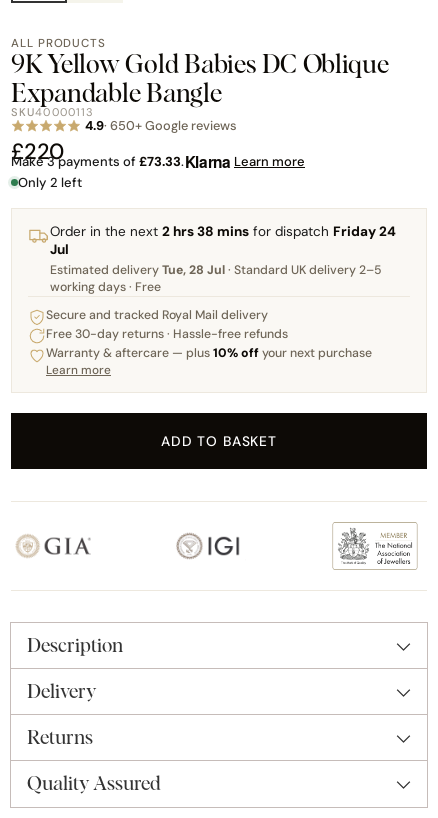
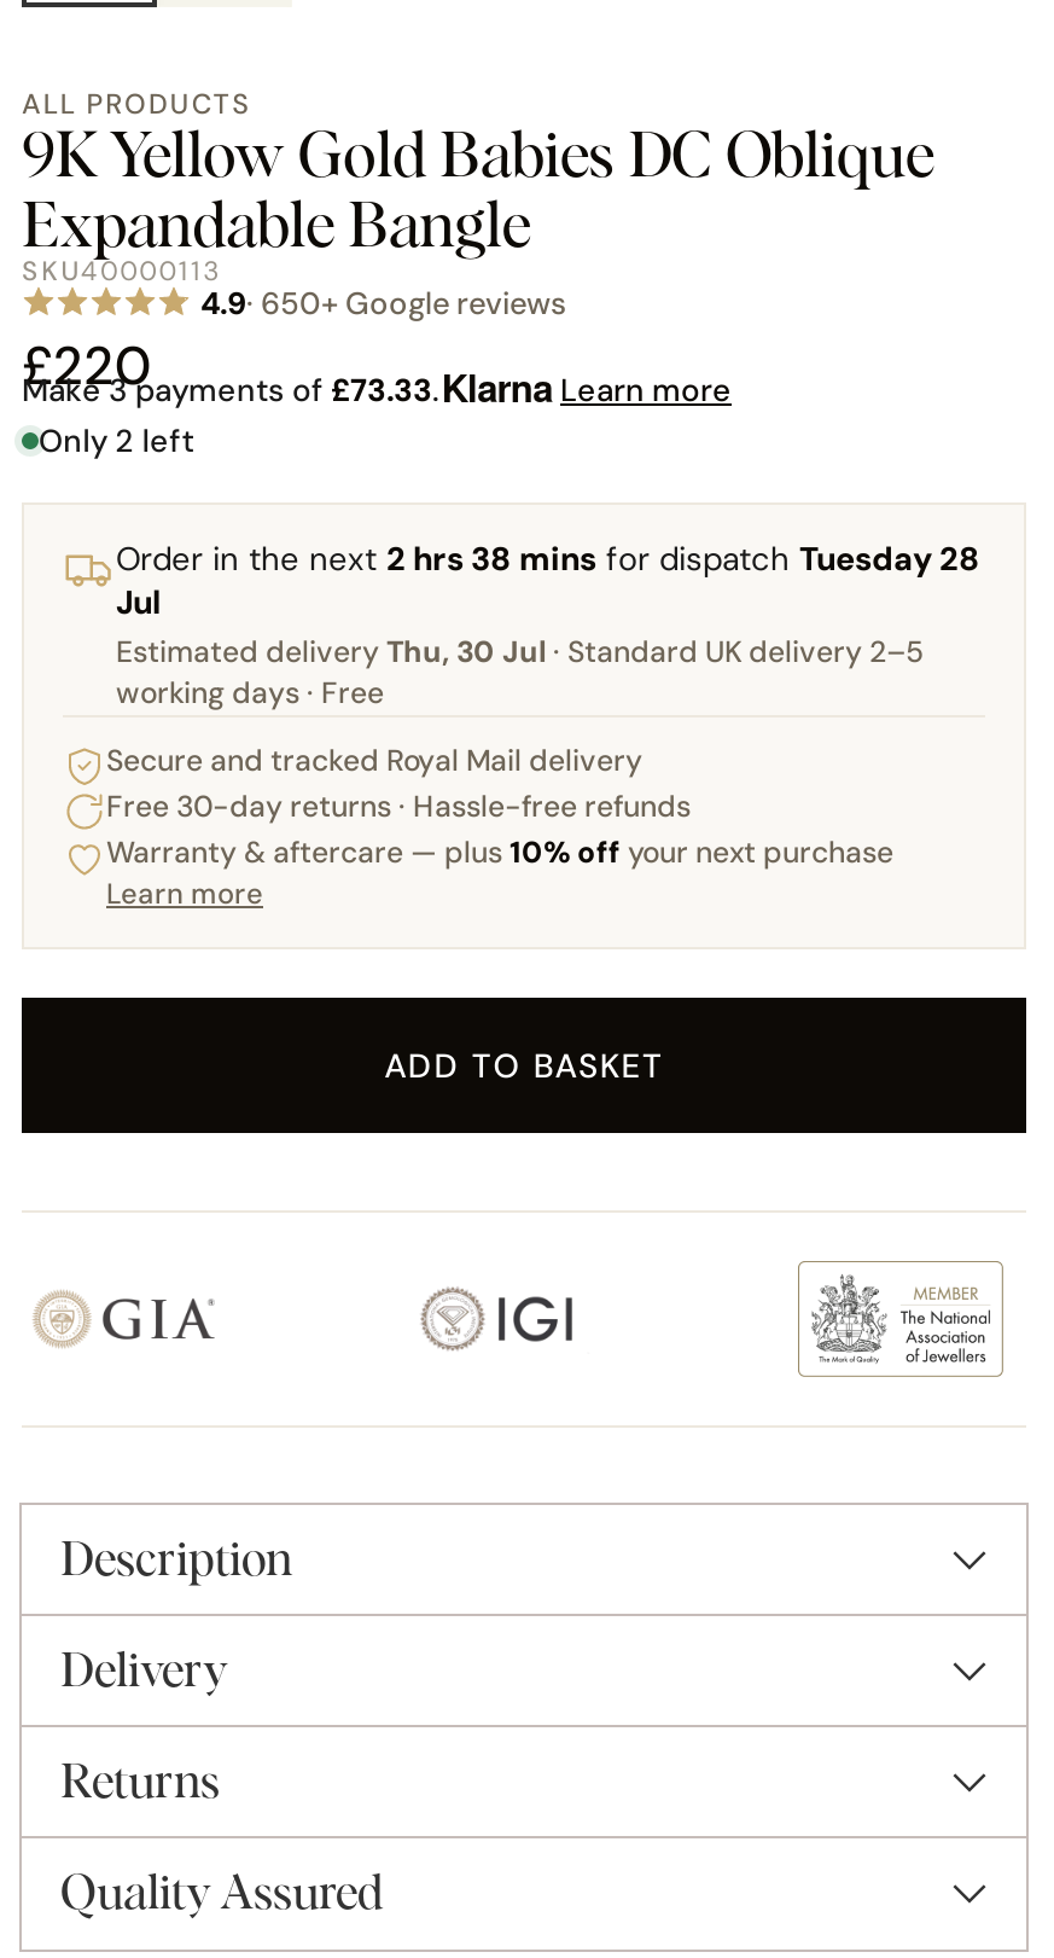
[50,223,396,240] Order in the next 2 hrs 38 mins for dispatch Friday 24 -> [116,537,980,578] Order in the next 2 hrs 38 mins for dispatch Tuesday 28
[50,262,382,278] Estimated delivery Tue, 28 Jul · Standard UK delivery 2–5 -> [116,631,925,670] Estimated delivery Thu, 30 Jul · Standard UK delivery 2–5

